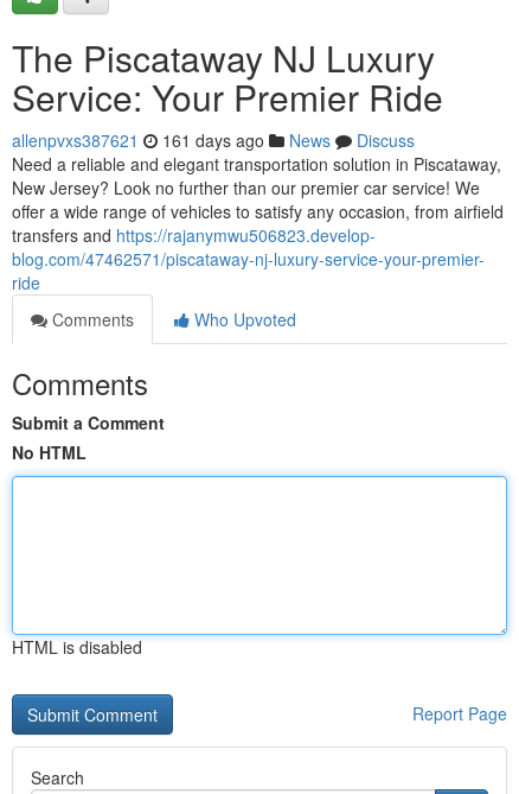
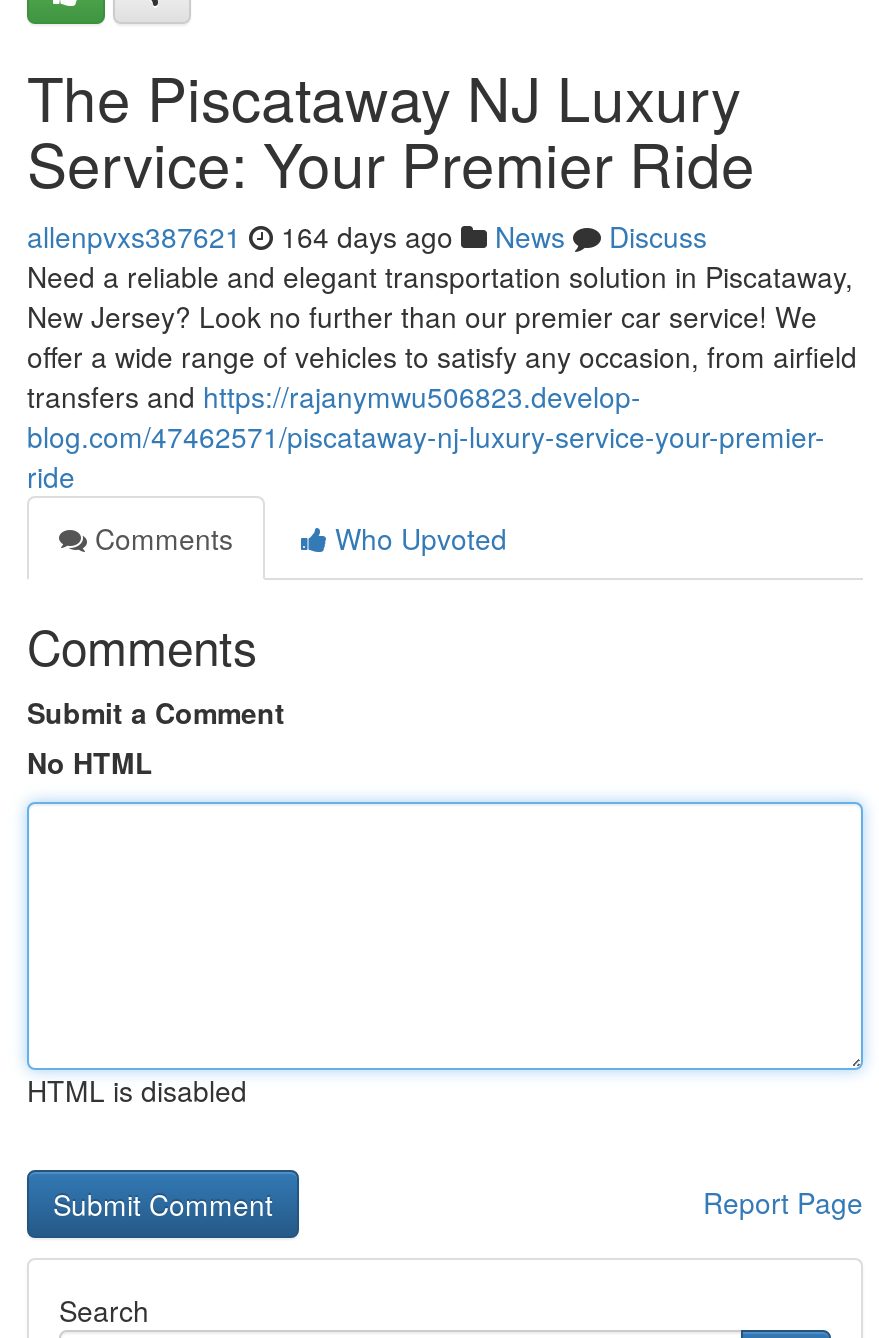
[12,128,415,152] allenpvxs387621 161 days ago News Discuss -> [27,216,707,256] allenpvxs387621 164 days ago News Discuss

